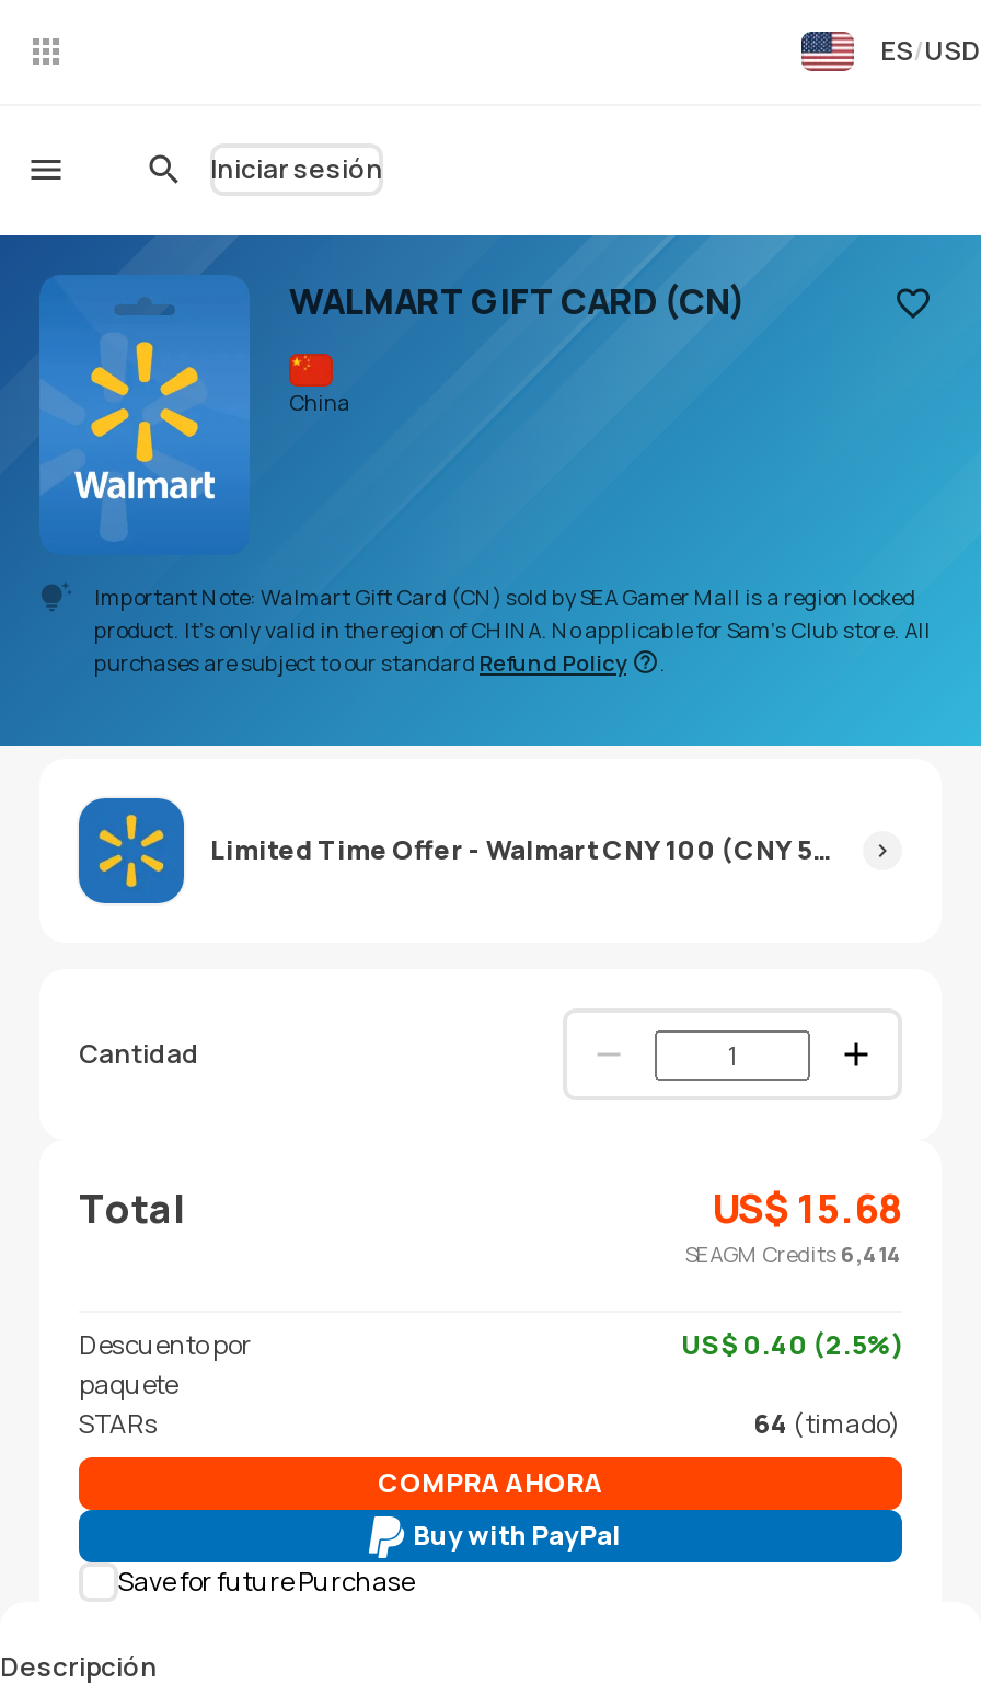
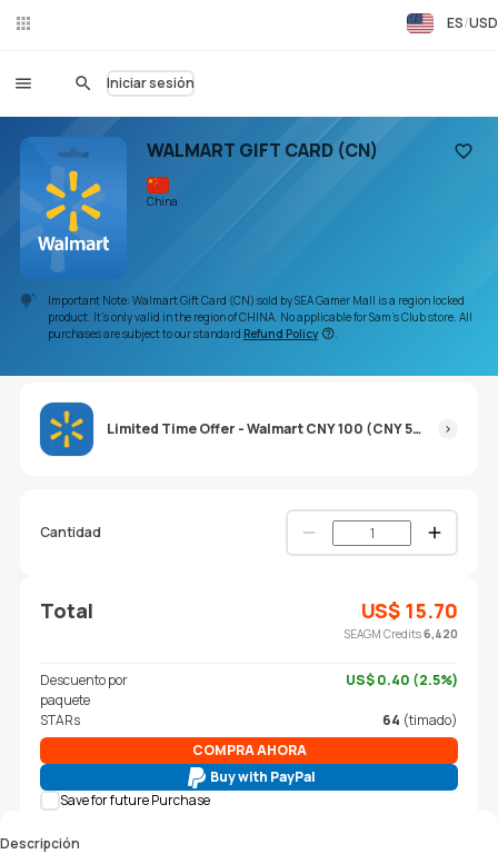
[685,1181,902,1269] US$15.68 | SEAGM Credits 6,414 -> [345,597,458,642] US$15.70 | SEAGM Credits 6,420

